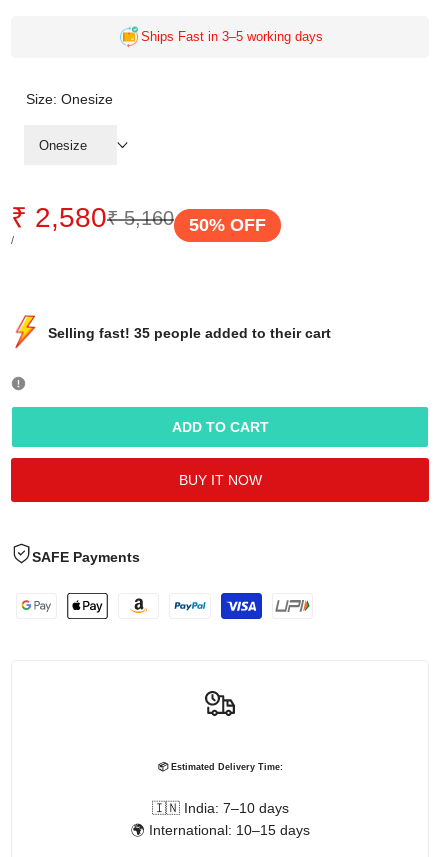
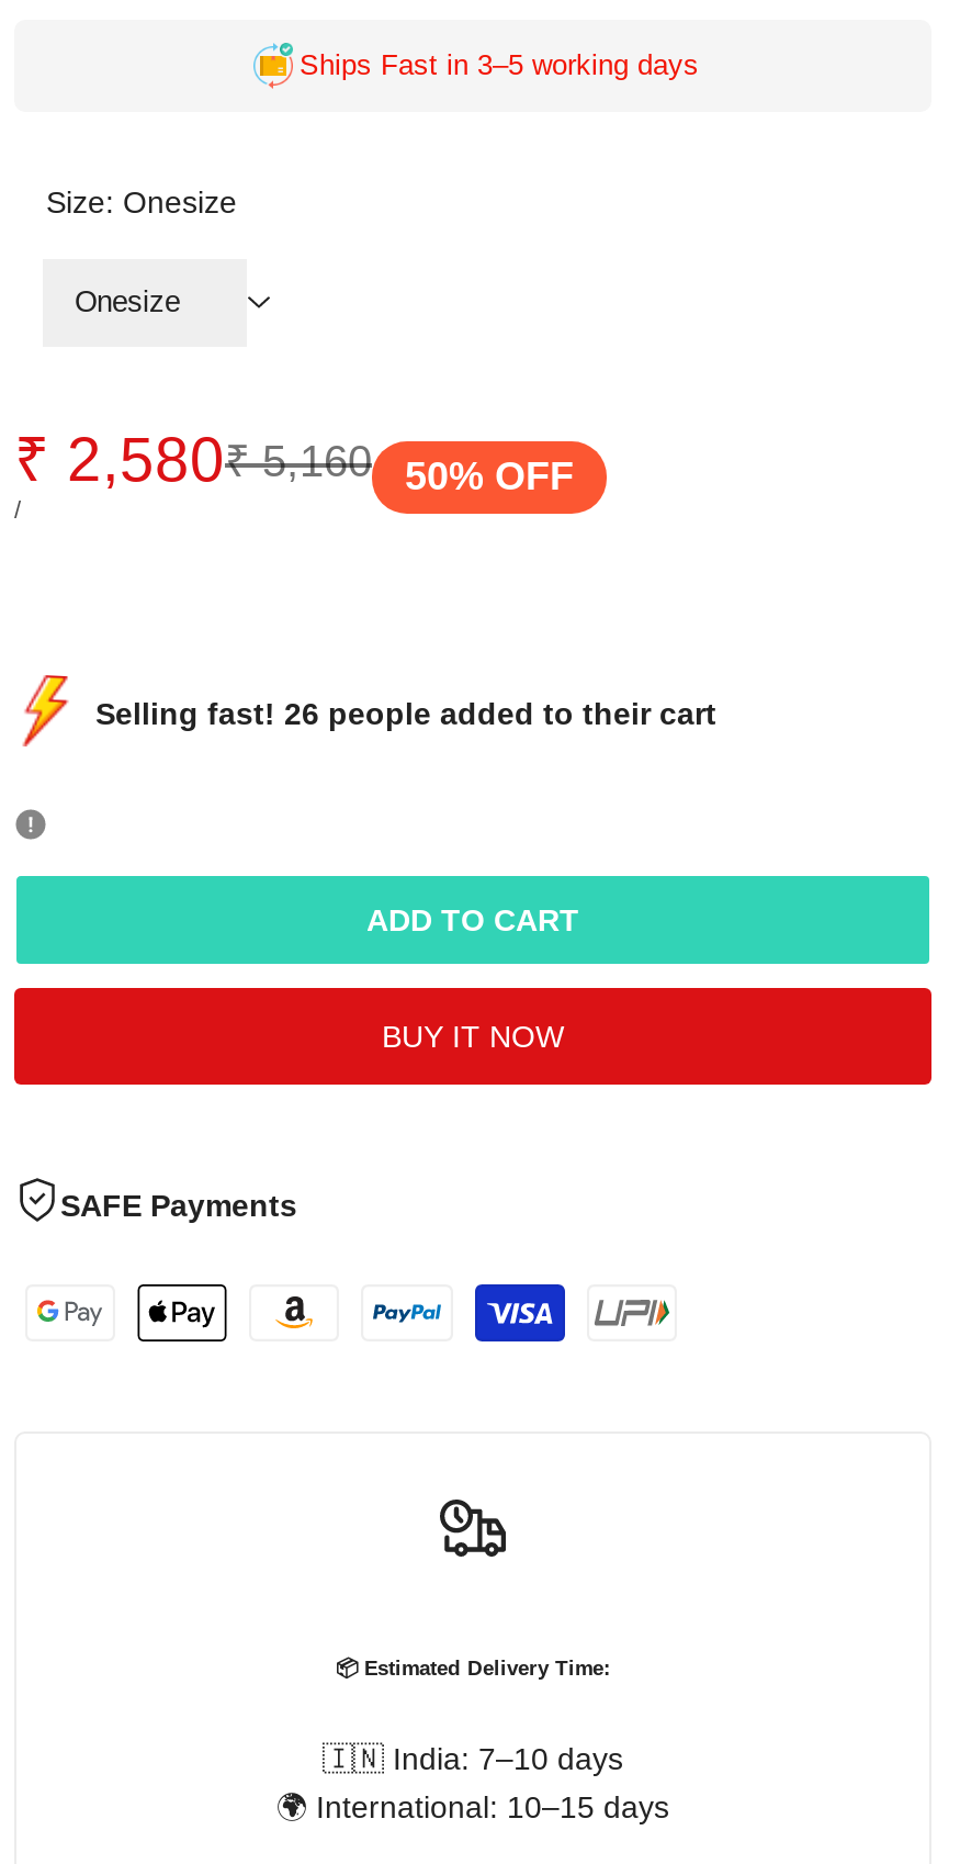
[48,325,331,341] Selling fast! 35 people added to their cart -> [95,697,716,732] Selling fast! 26 people added to their cart

